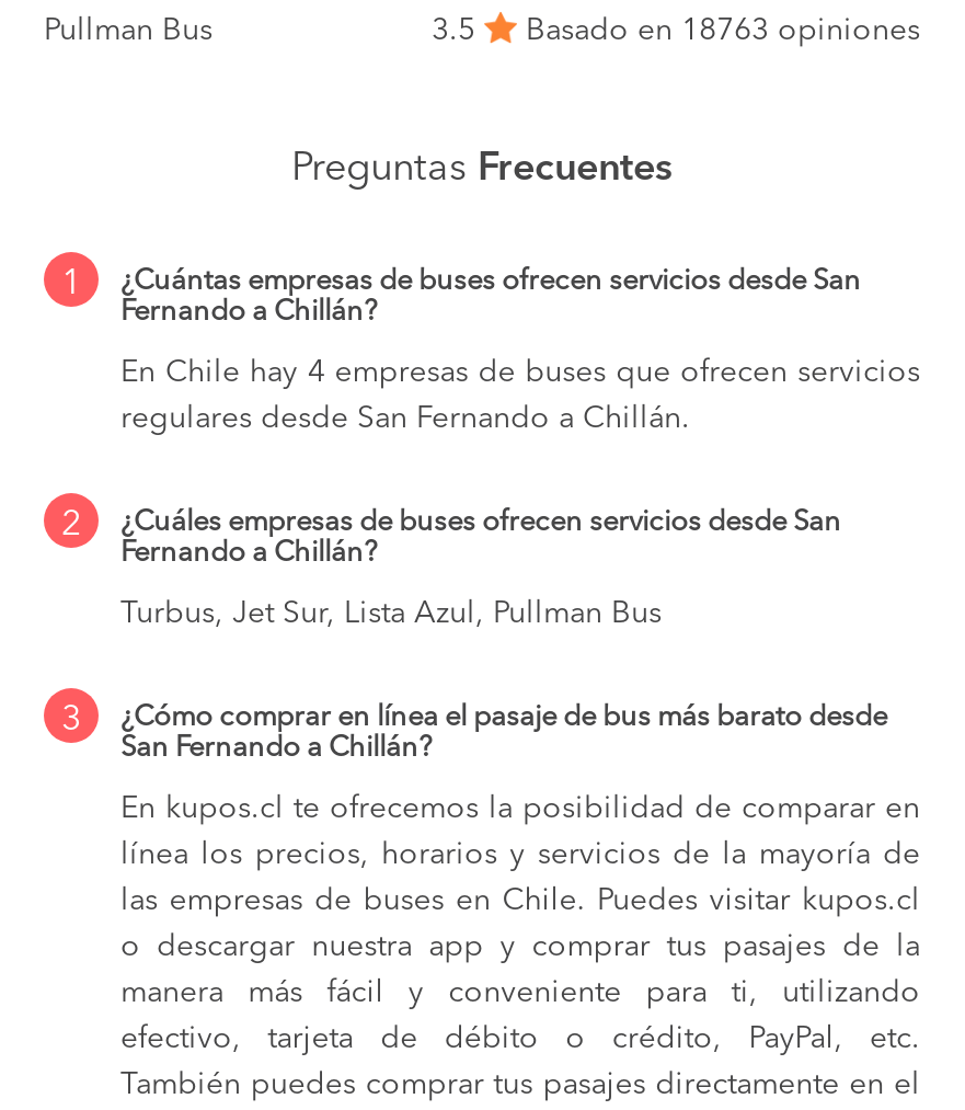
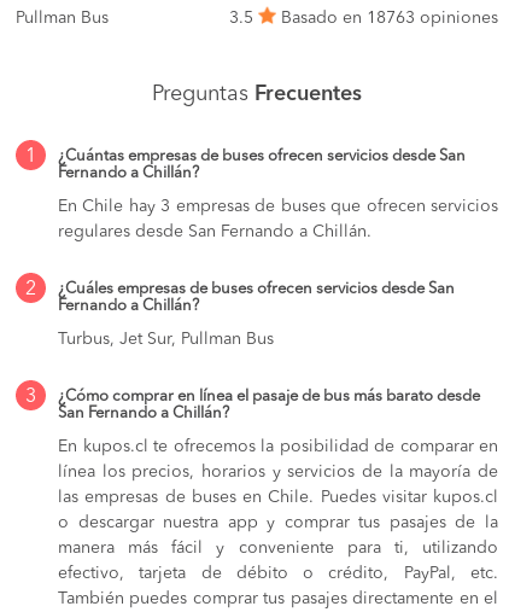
[120,358,920,388] En Chile hay 4 empresas de buses que ofrecen servicios -> [58,198,498,215] En Chile hay 3 empresas de buses que ofrecen servicios
[120,599,662,629] Turbus, Jet Sur, Lista Azul, Pullman Bus -> [58,330,274,347] Turbus, Jet Sur, Pullman Bus

